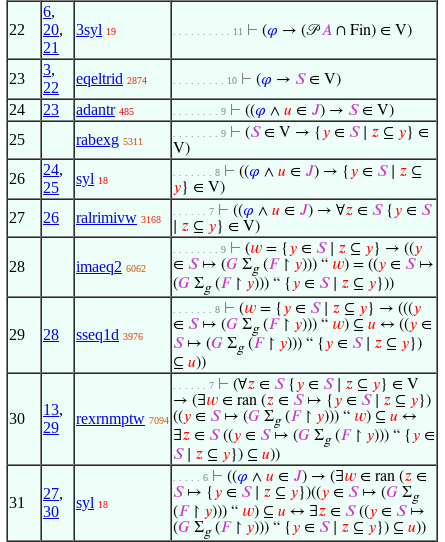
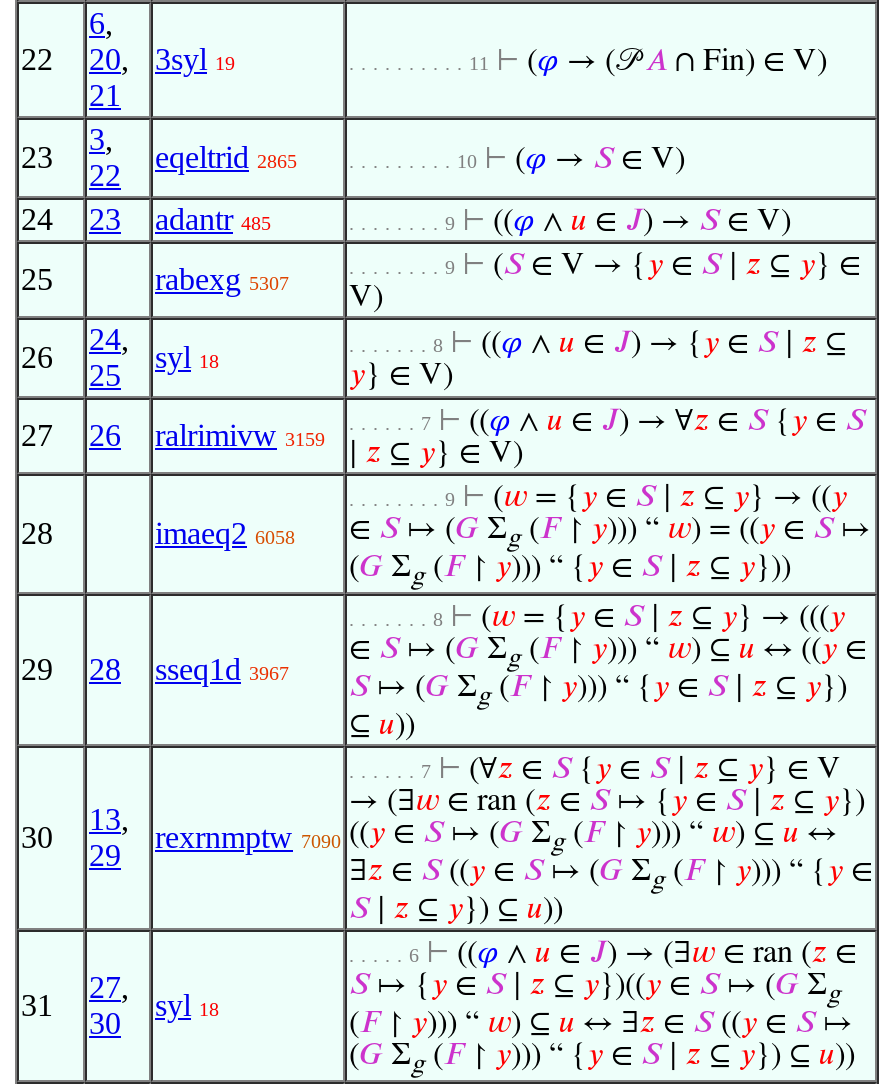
[76,70,147,87] eqeltrid 2874 -> [155,140,297,174] eqeltrid 2865
[76,131,143,148] rabexg 5311 -> [155,262,289,296] rabexg 5307
[76,209,161,226] ralrimivw 3168 -> [155,418,325,452] ralrimivw 3159
[76,258,146,275] imaeq2 6062 -> [155,516,295,550] imaeq2 6058
[76,326,143,343] sseq1d 3976 -> [155,652,289,686] sseq1d 3967
[76,410,169,427] rexrnmptw 7094 -> [155,820,341,854] rexrnmptw 7090

